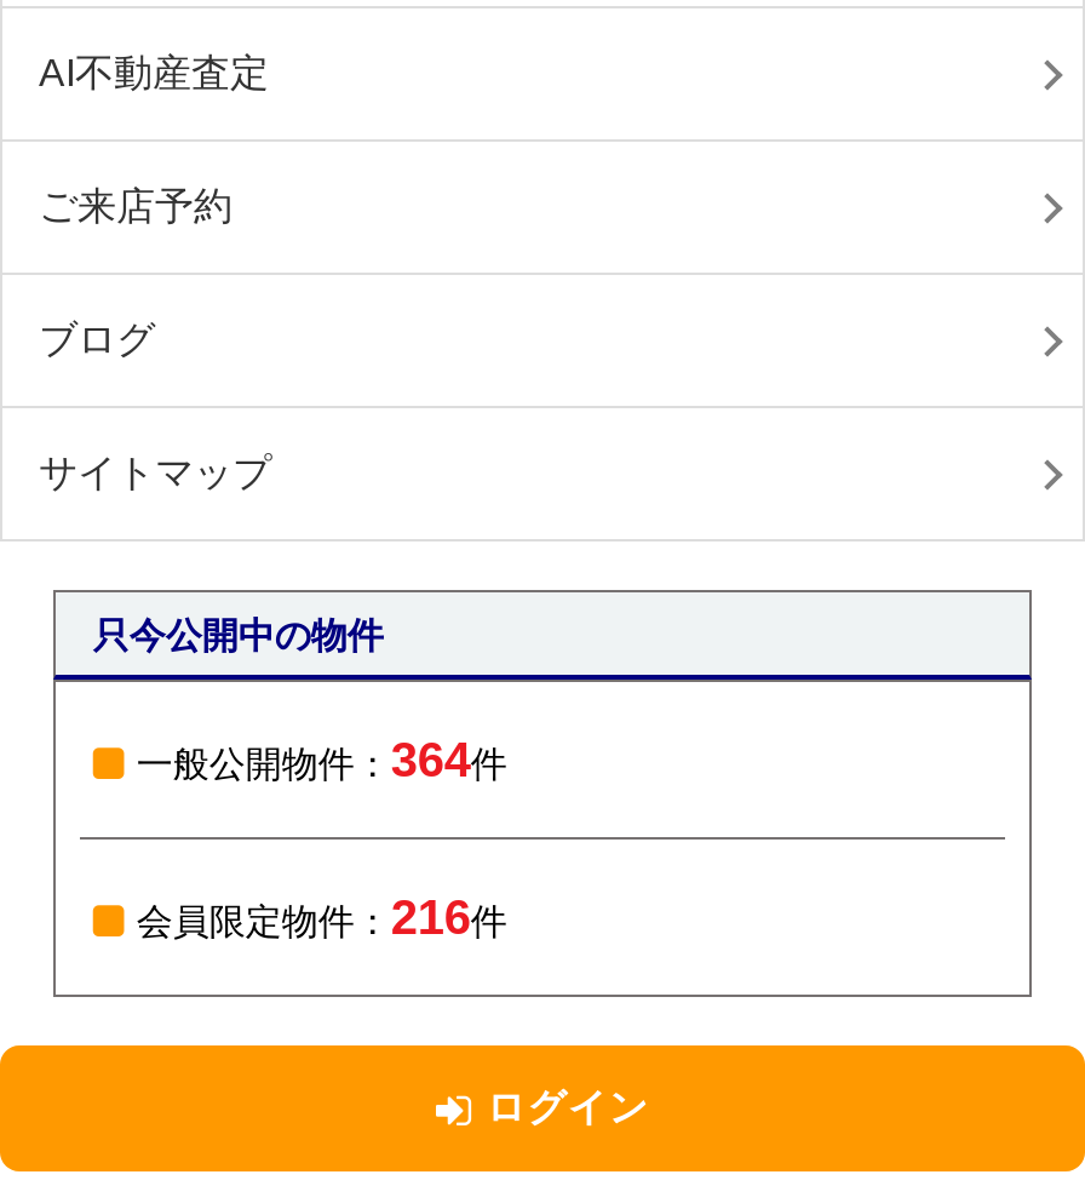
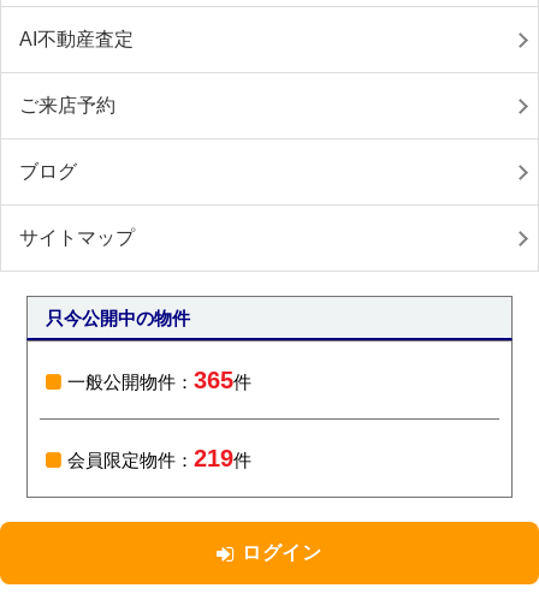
[137,733,507,786] 一般公開物件：364件 -> [68,367,252,393] 一般公開物件：365件
[137,890,507,944] 会員限定物件：216件 -> [68,445,252,471] 会員限定物件：219件

